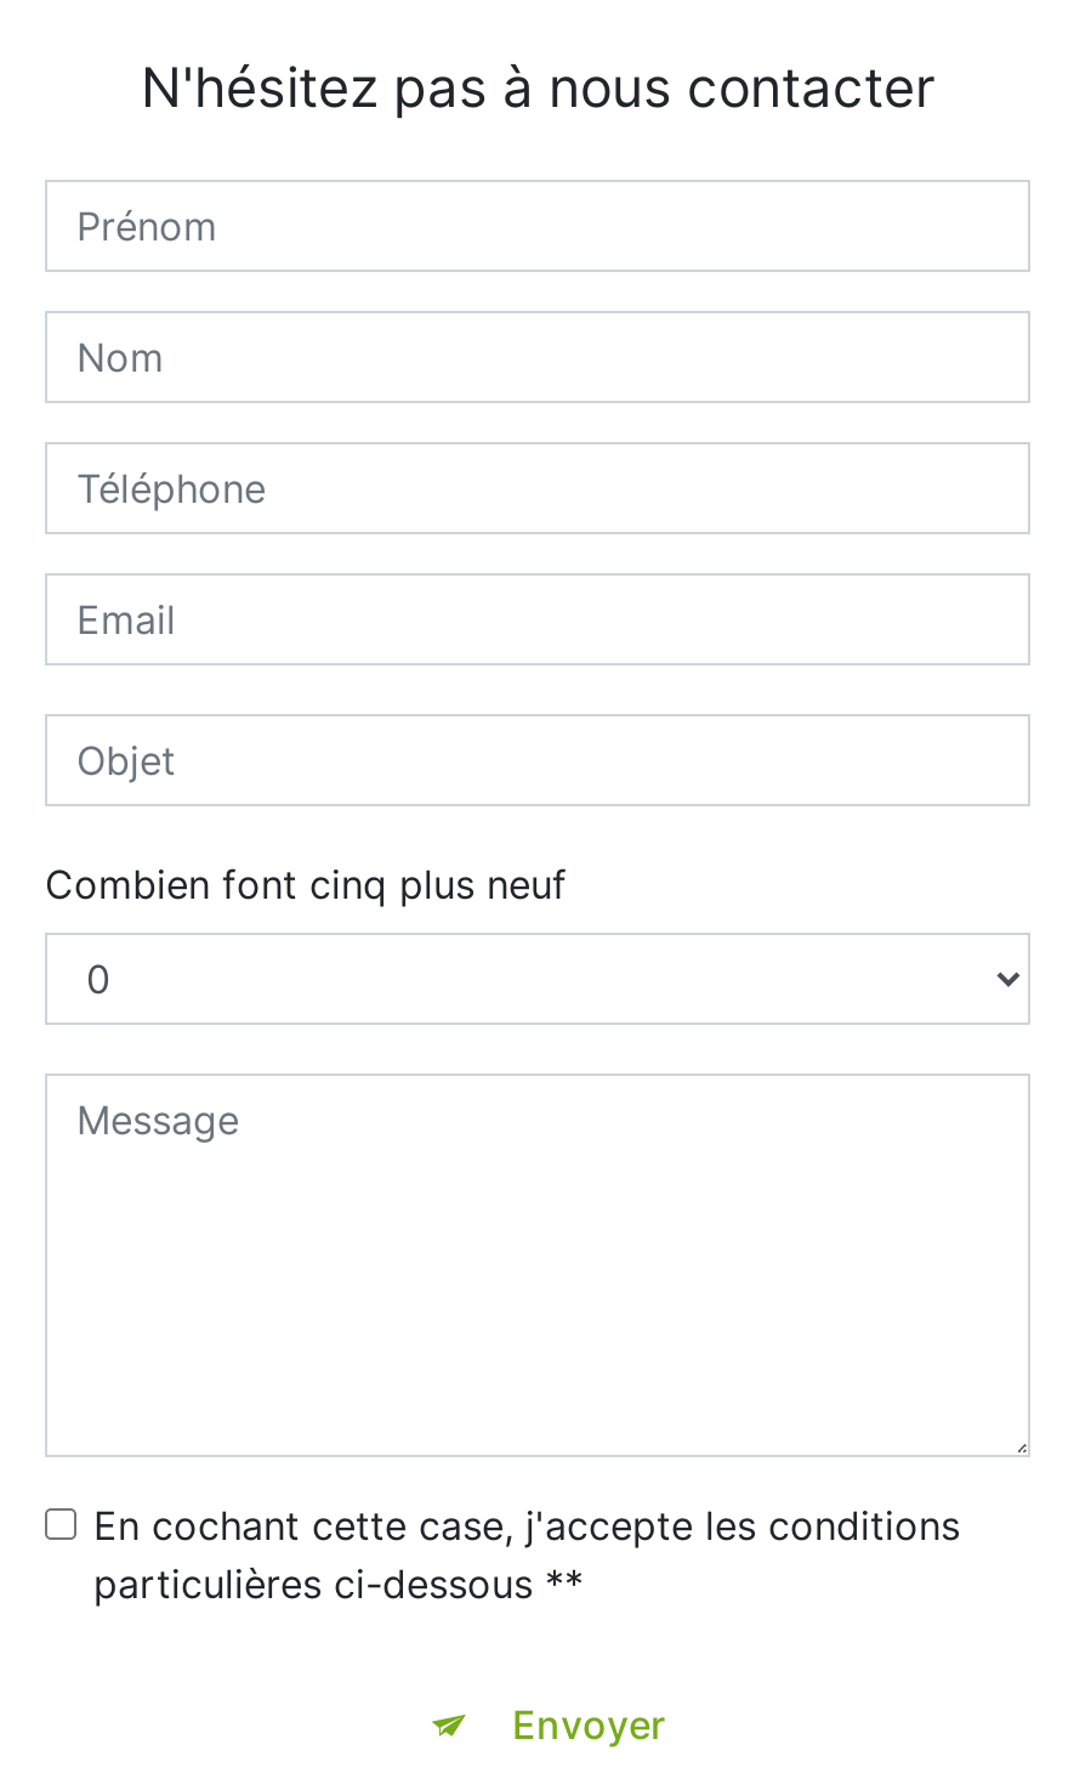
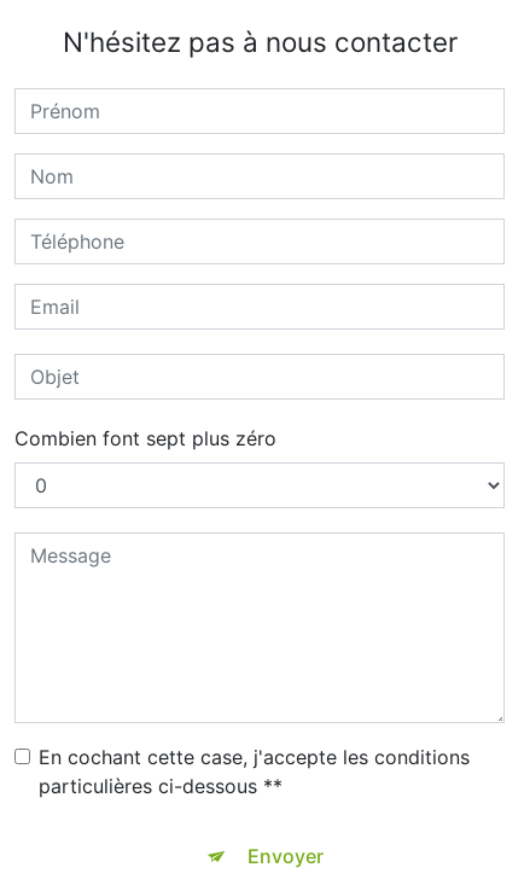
[45,860,567,909] Combien font cinq plus neuf -> [14,426,276,451] Combien font sept plus zéro

